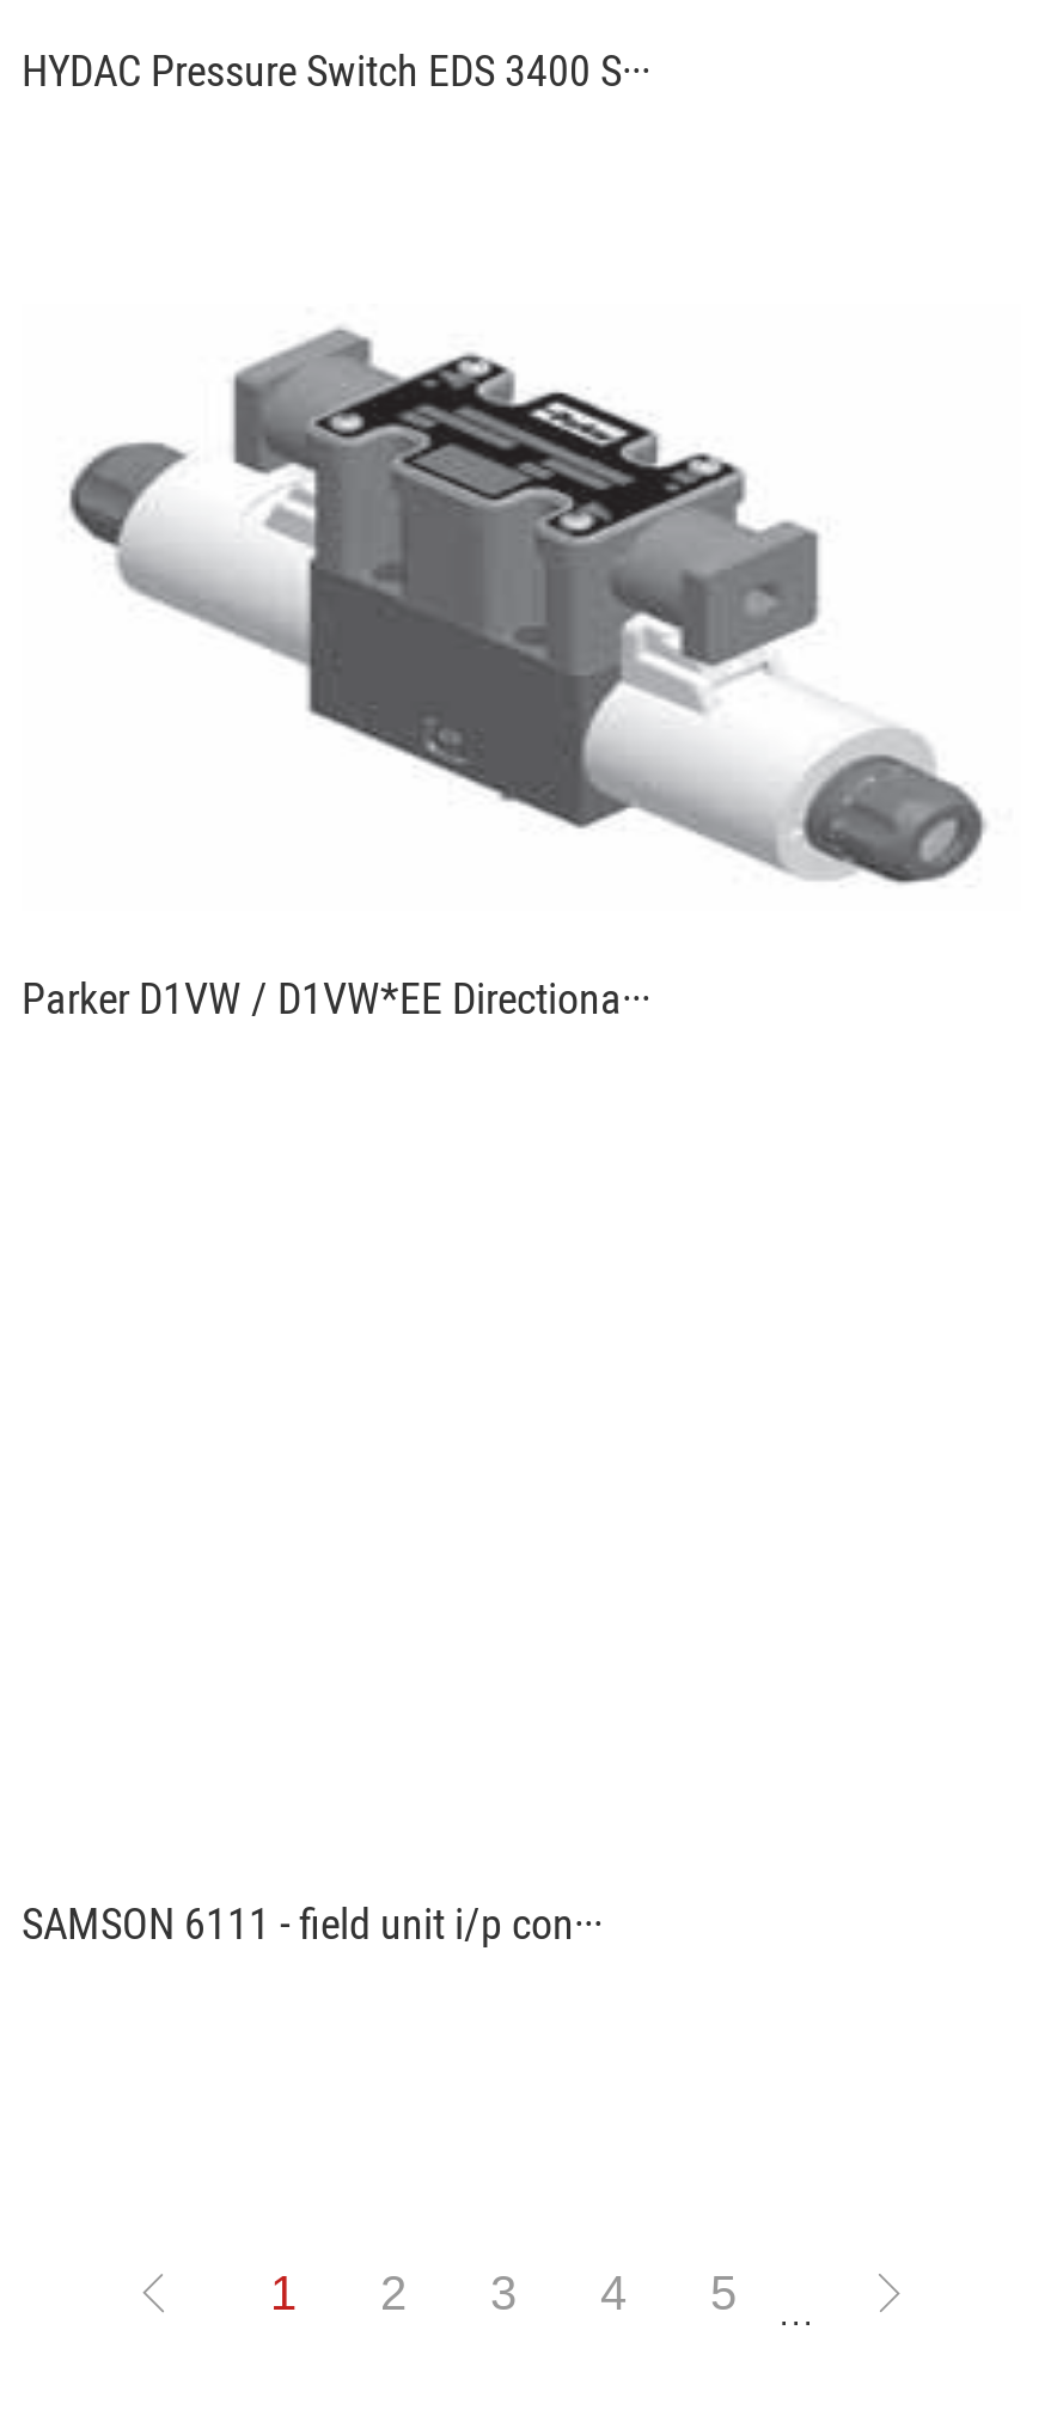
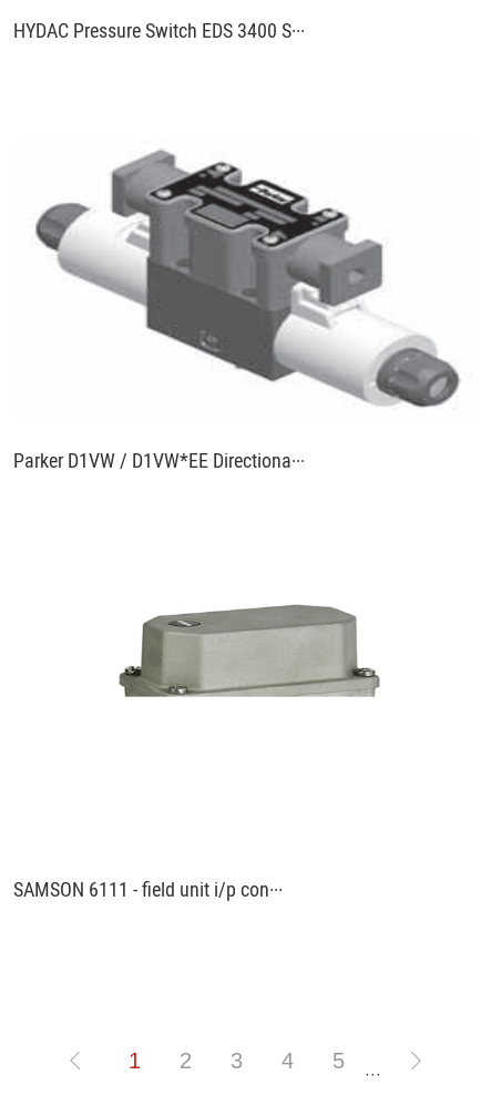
none -> [117,604,380,698] [image]

